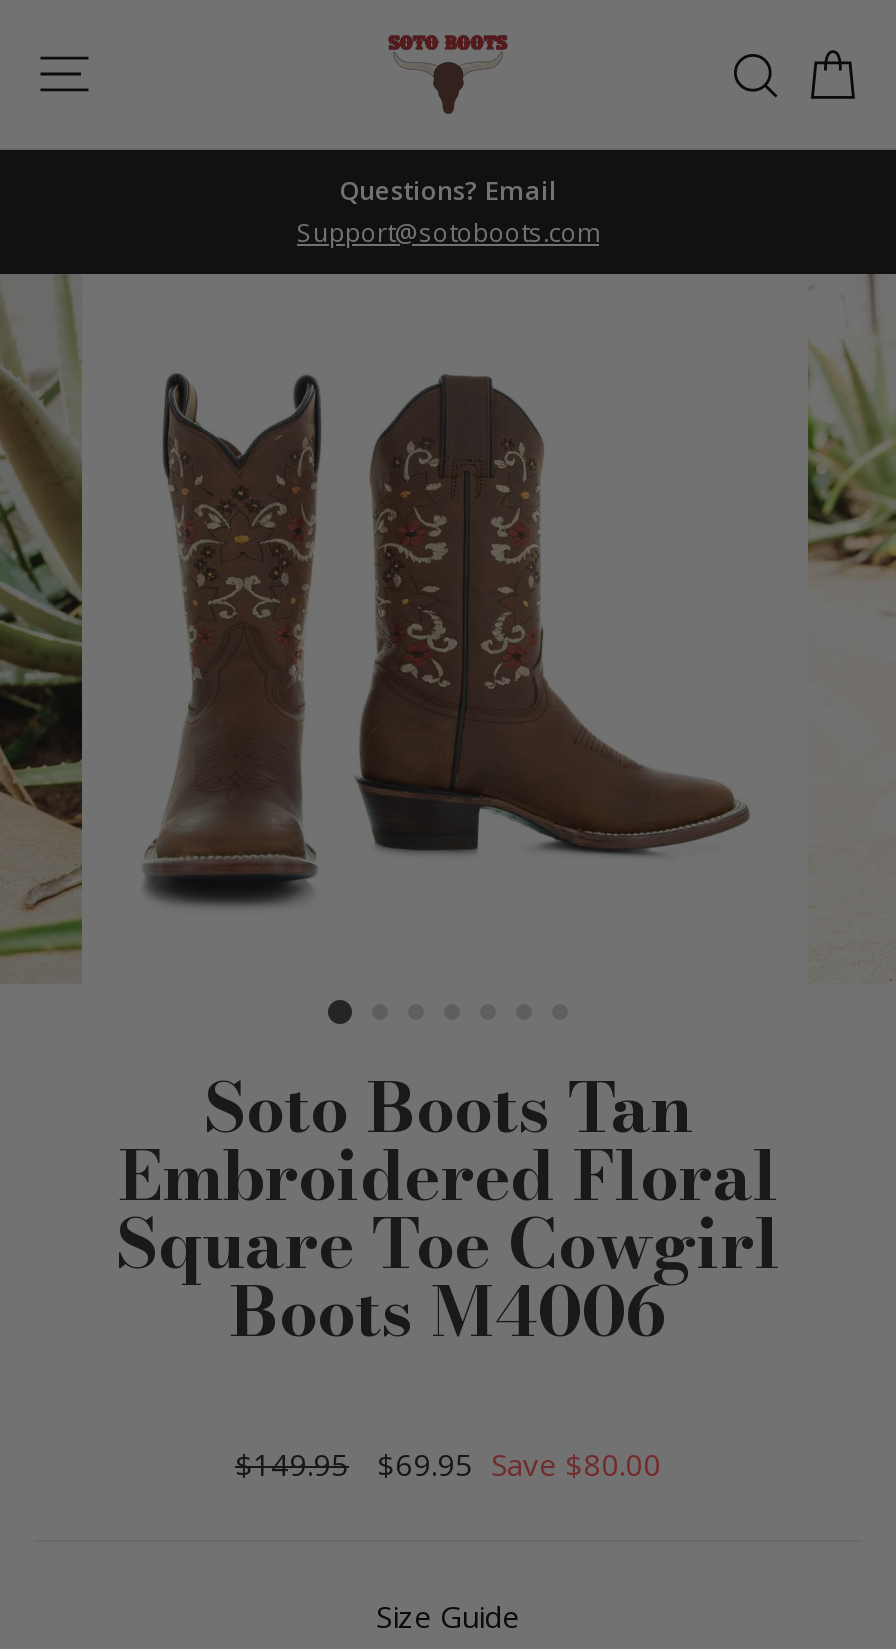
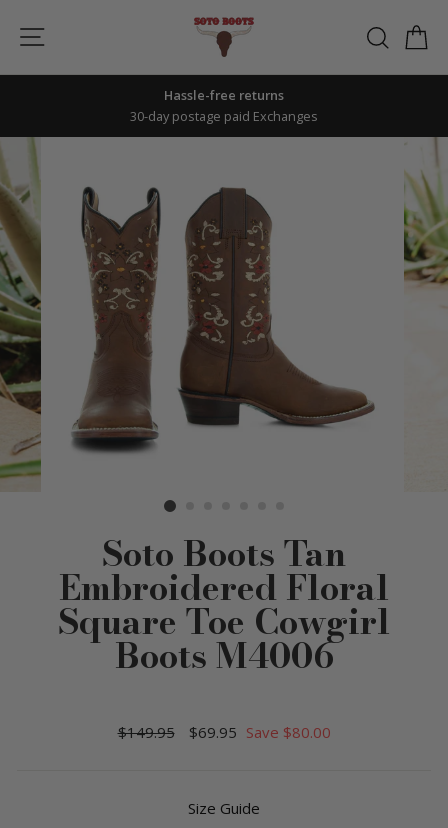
[297,172,599,250] Questions? Email | Support@sotoboots.com -> [130,86,318,125] Hassle-free returns | 30-day postage paid Exchanges

